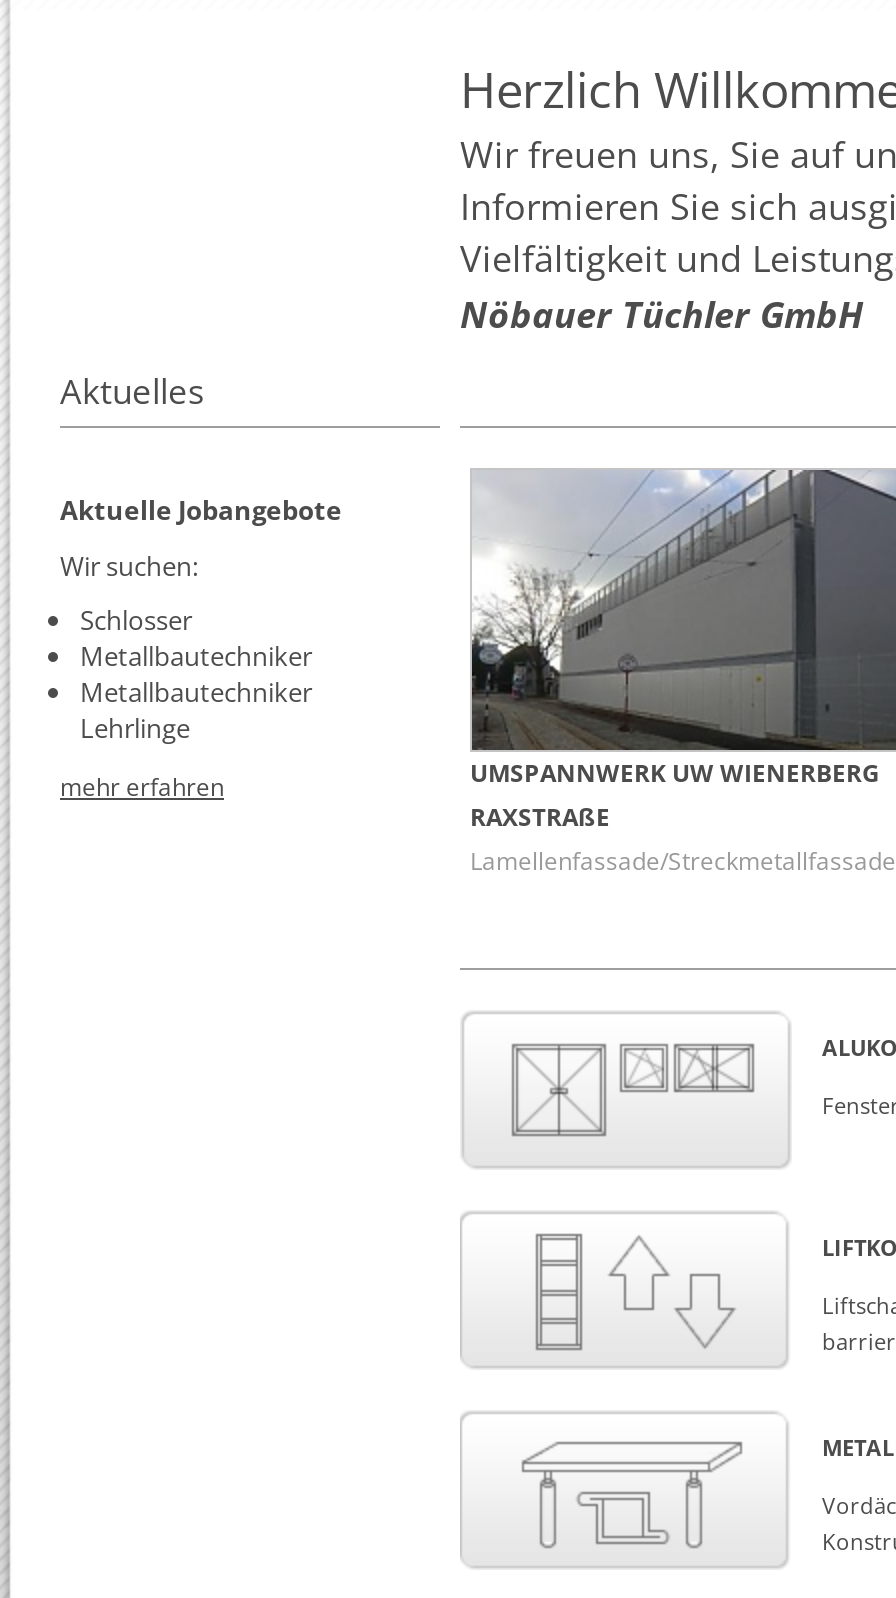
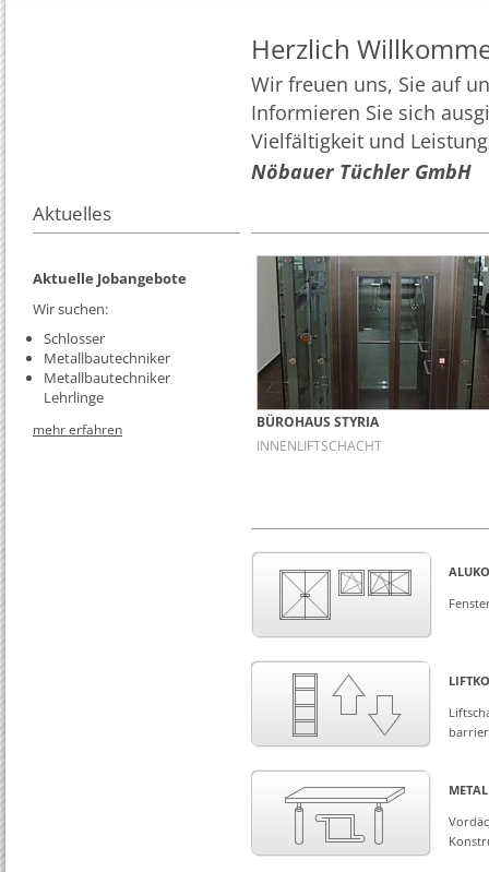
[470,468,896,878] [image] | UMSPANNWERK UW WIENERBERG | RAXSTRAßE | Lamellenfassade/Streckmetallfassade -> [257,255,486,455] [image] | BÜROHAUS STYRIA | INNENLIFTSCHACHT

